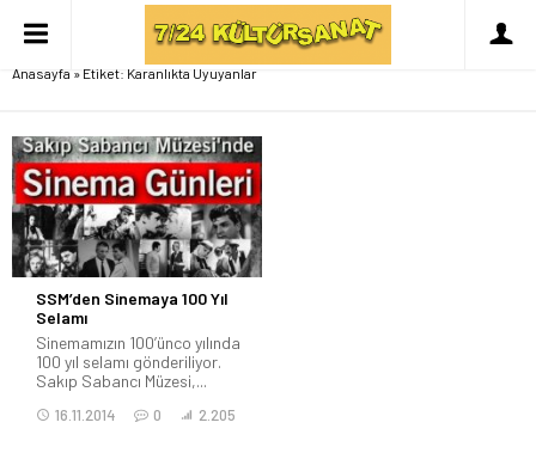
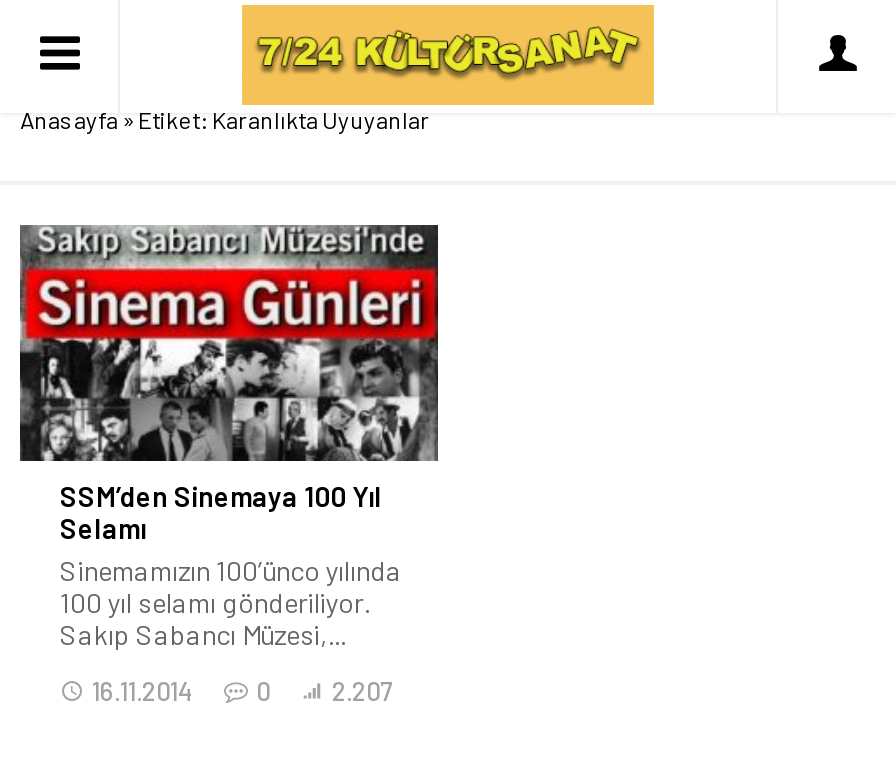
[55,405,236,424] 16.11.2014 0 2.205 -> [92,674,392,706] 16.11.2014 0 2.207

